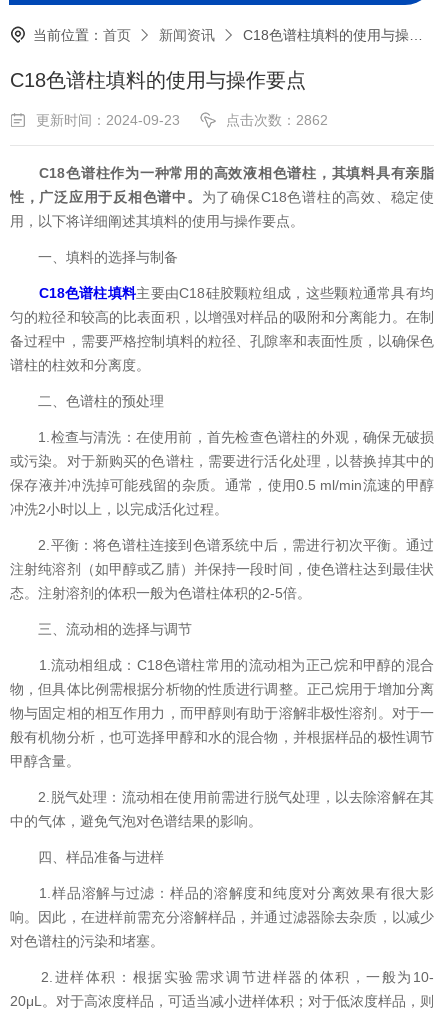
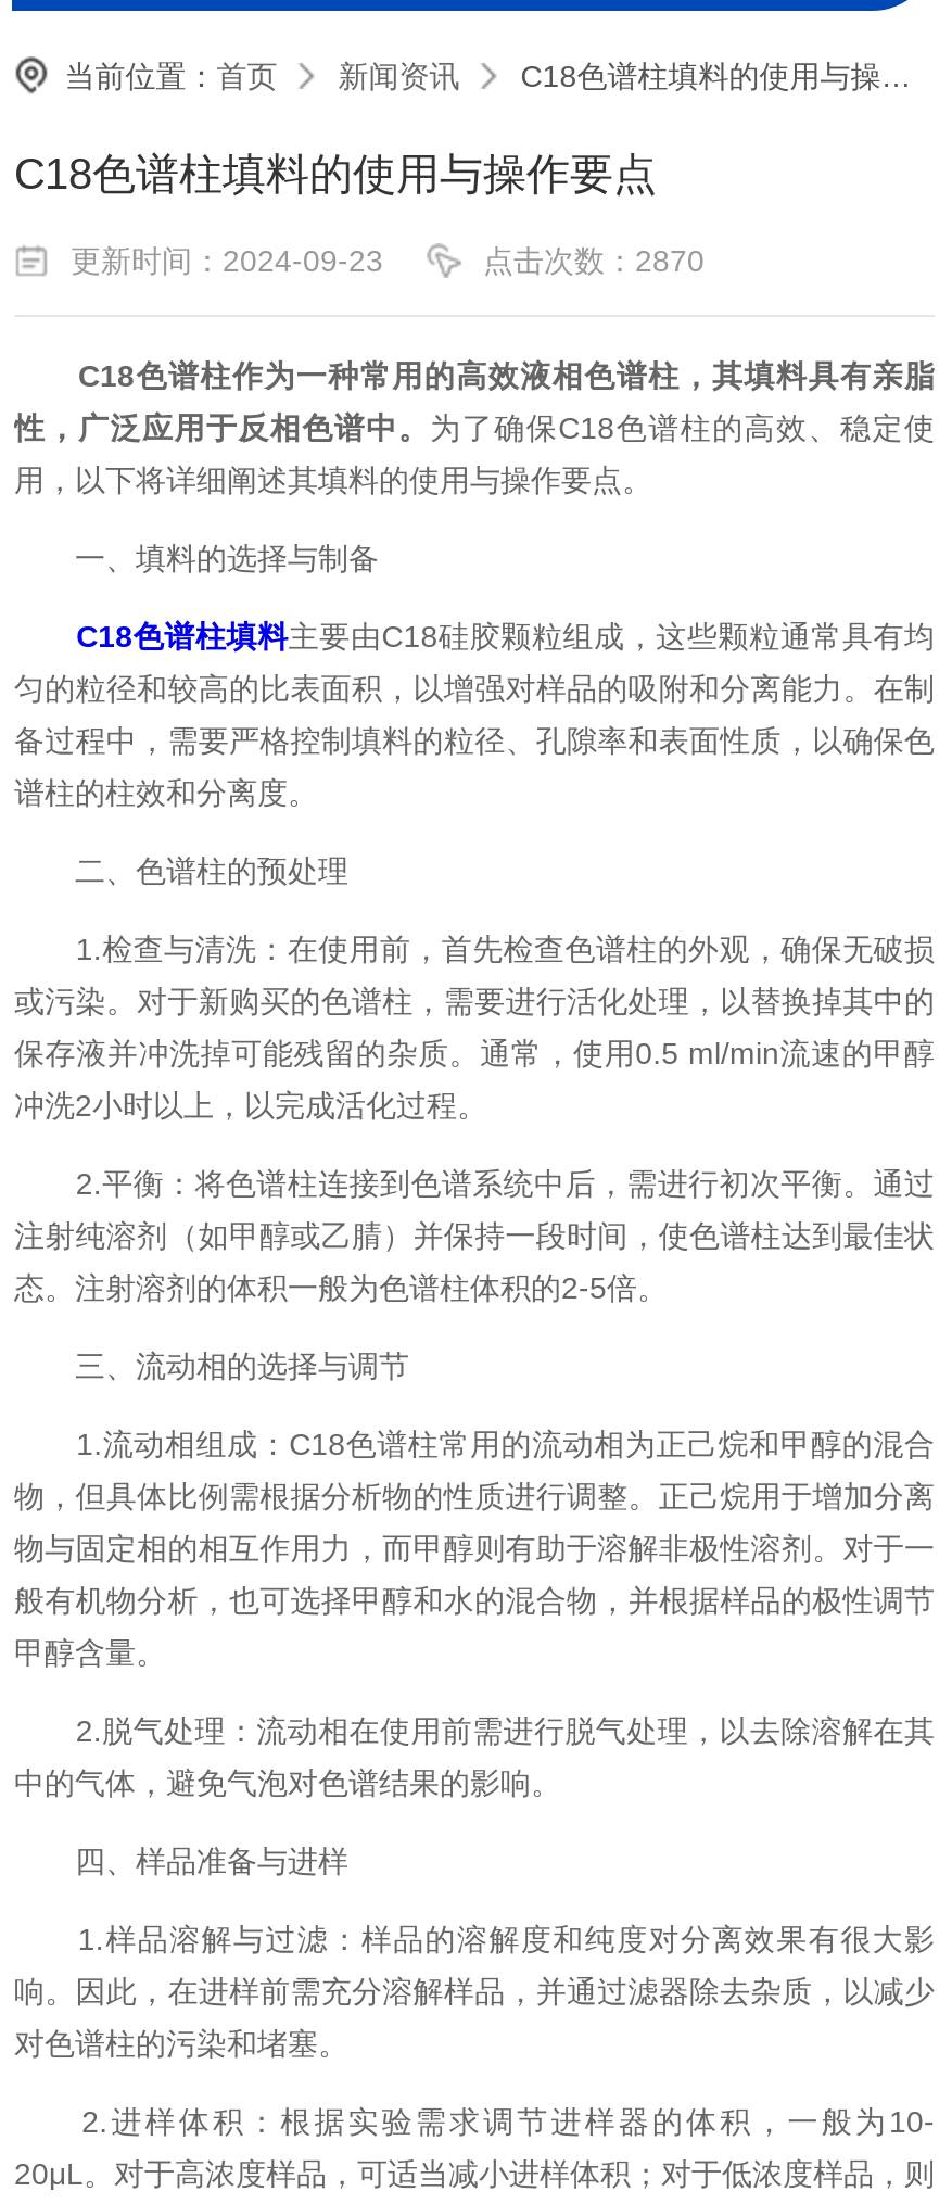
[226,112,328,128] 点击次数：2862 -> [483,243,705,278] 点击次数：2870

